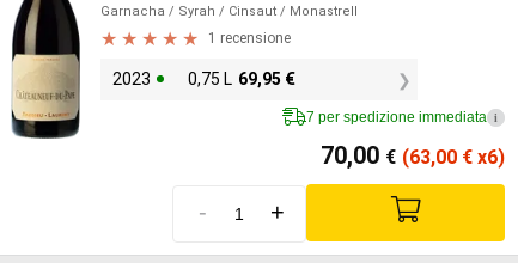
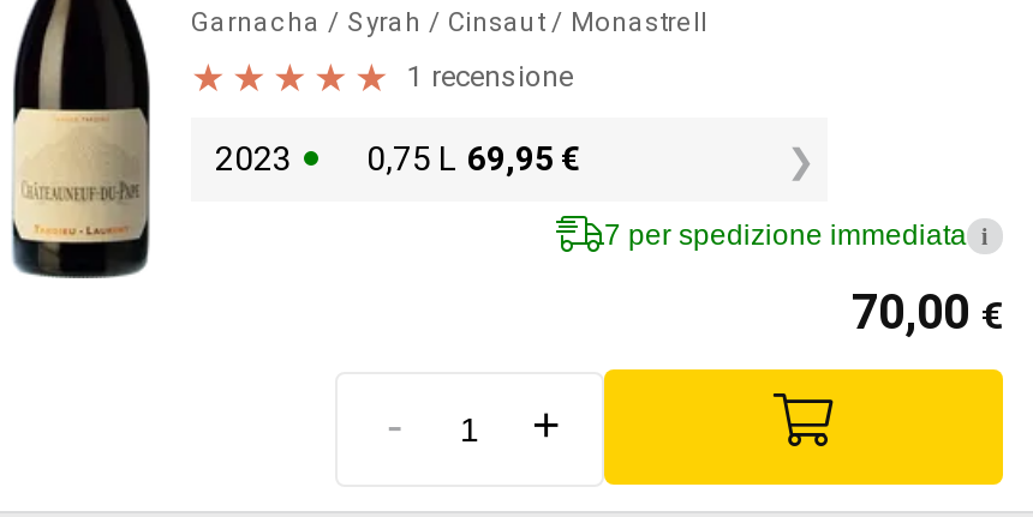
[321,140,505,169] 70,00 € (63,00 €x6) -> [852,282,1003,339] 70,00 €

